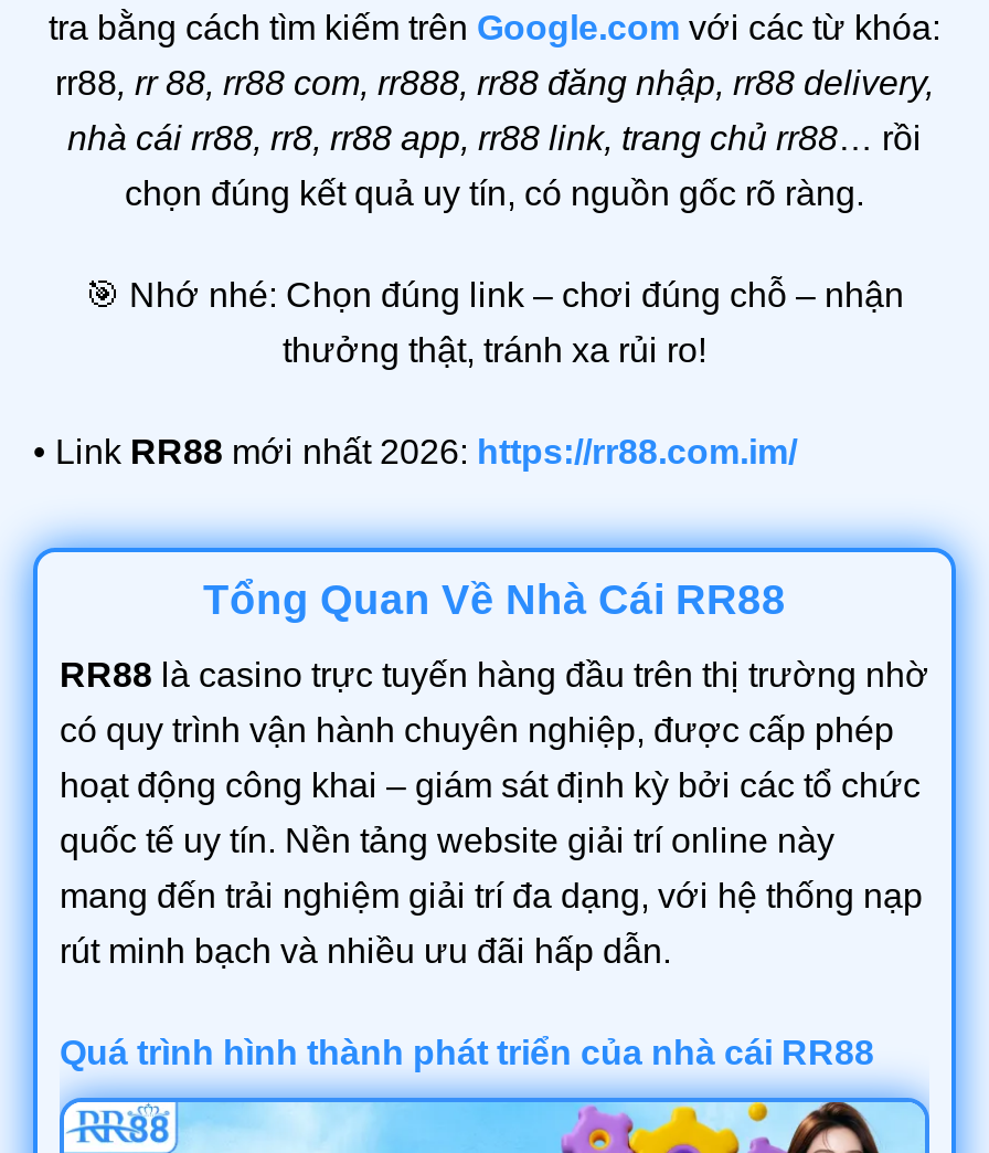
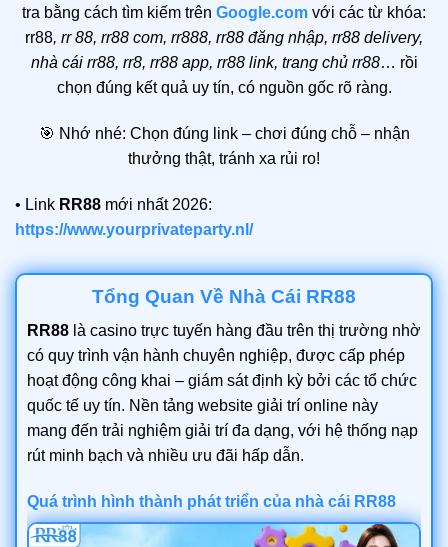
[33,432,797,470] • Link RR88 mới nhất 2026: https://rr88.com.im/ -> [15,196,253,238] • Link RR88 mới nhất 2026: | https://www.yourprivateparty.nl/

